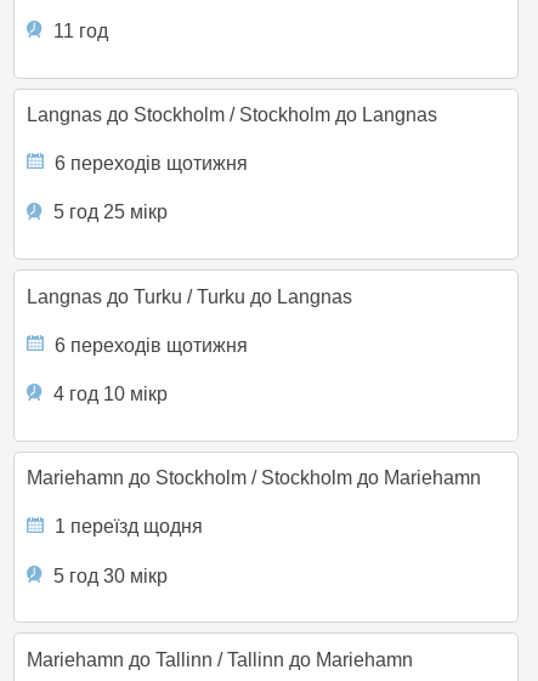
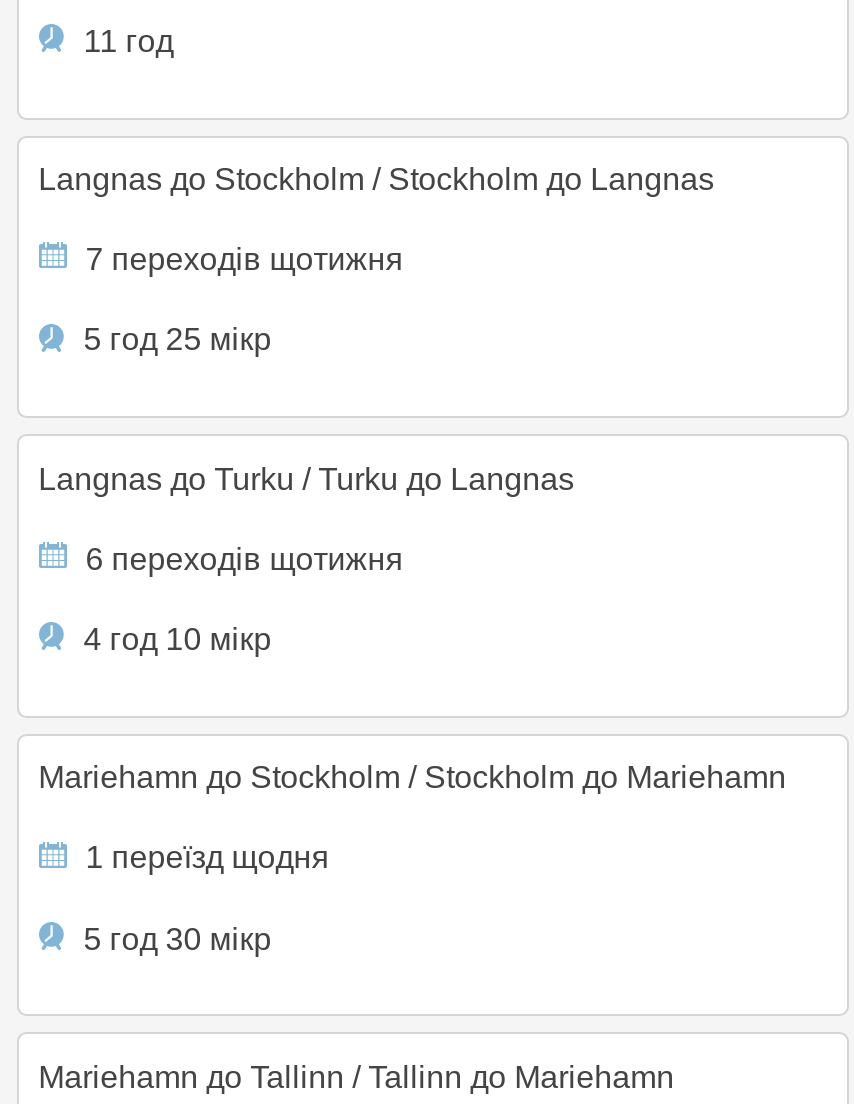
[50,154,248,174] 6 переходів щотижня -> [77,243,403,277] 7 переходів щотижня

